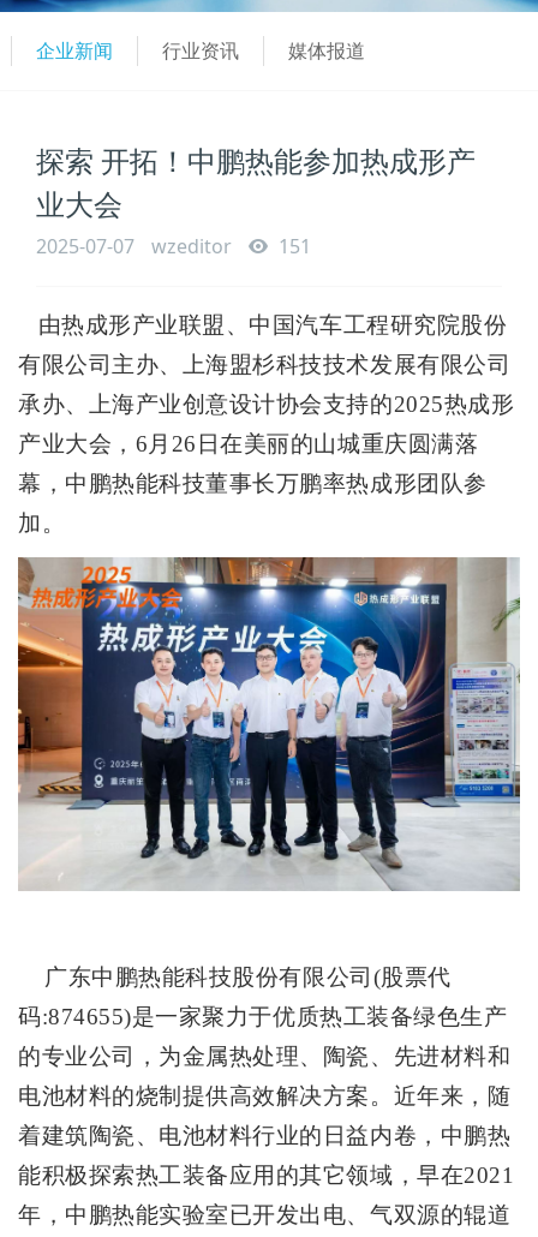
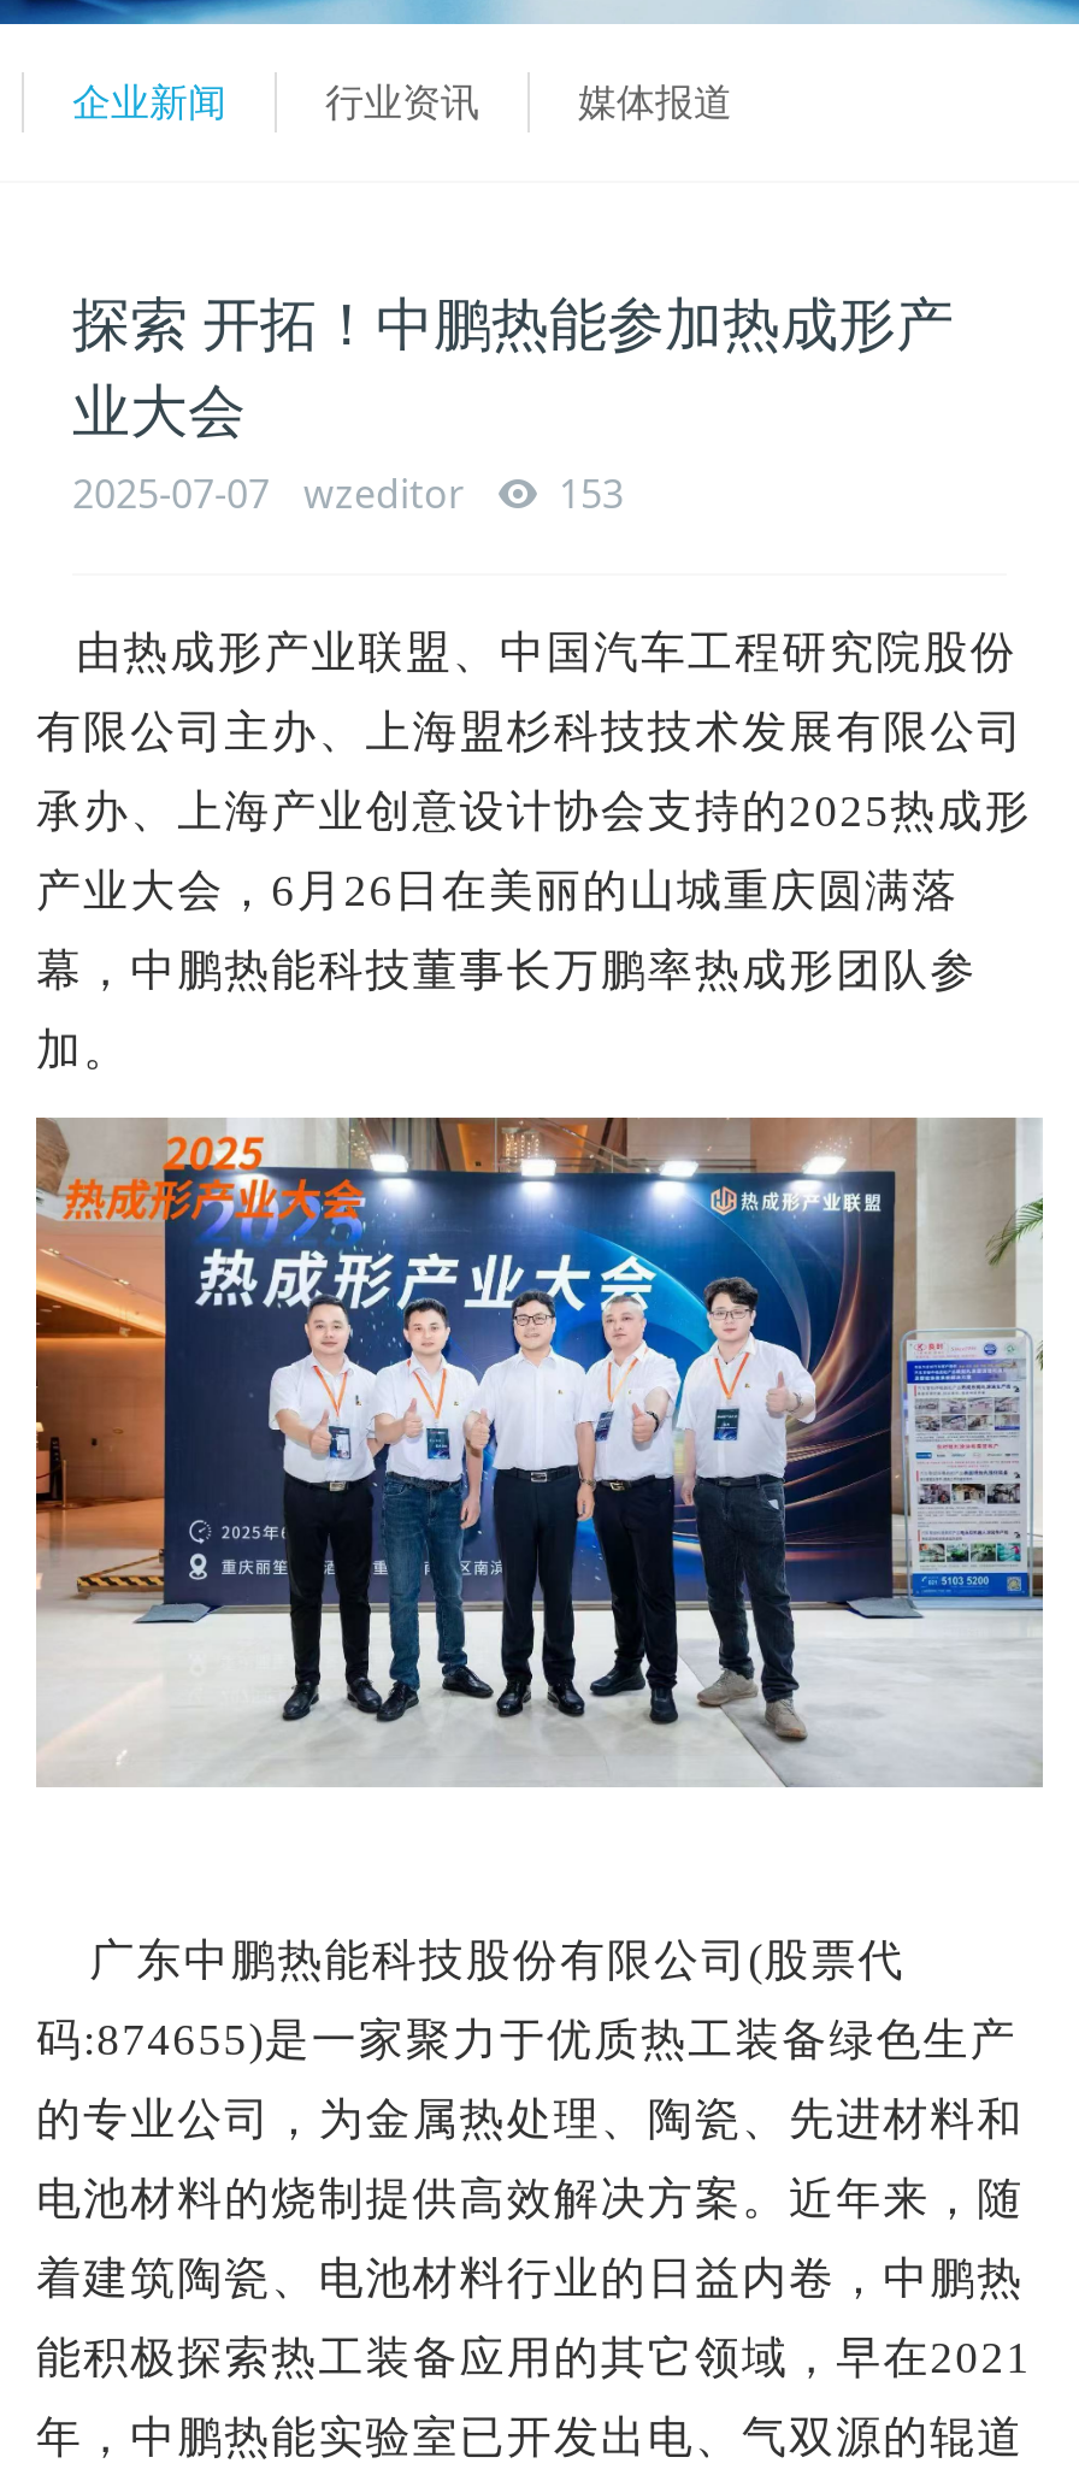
[36,233,311,260] 2025-07-07 wzeditor 151 -> [72,468,624,521] 2025-07-07 wzeditor 153

